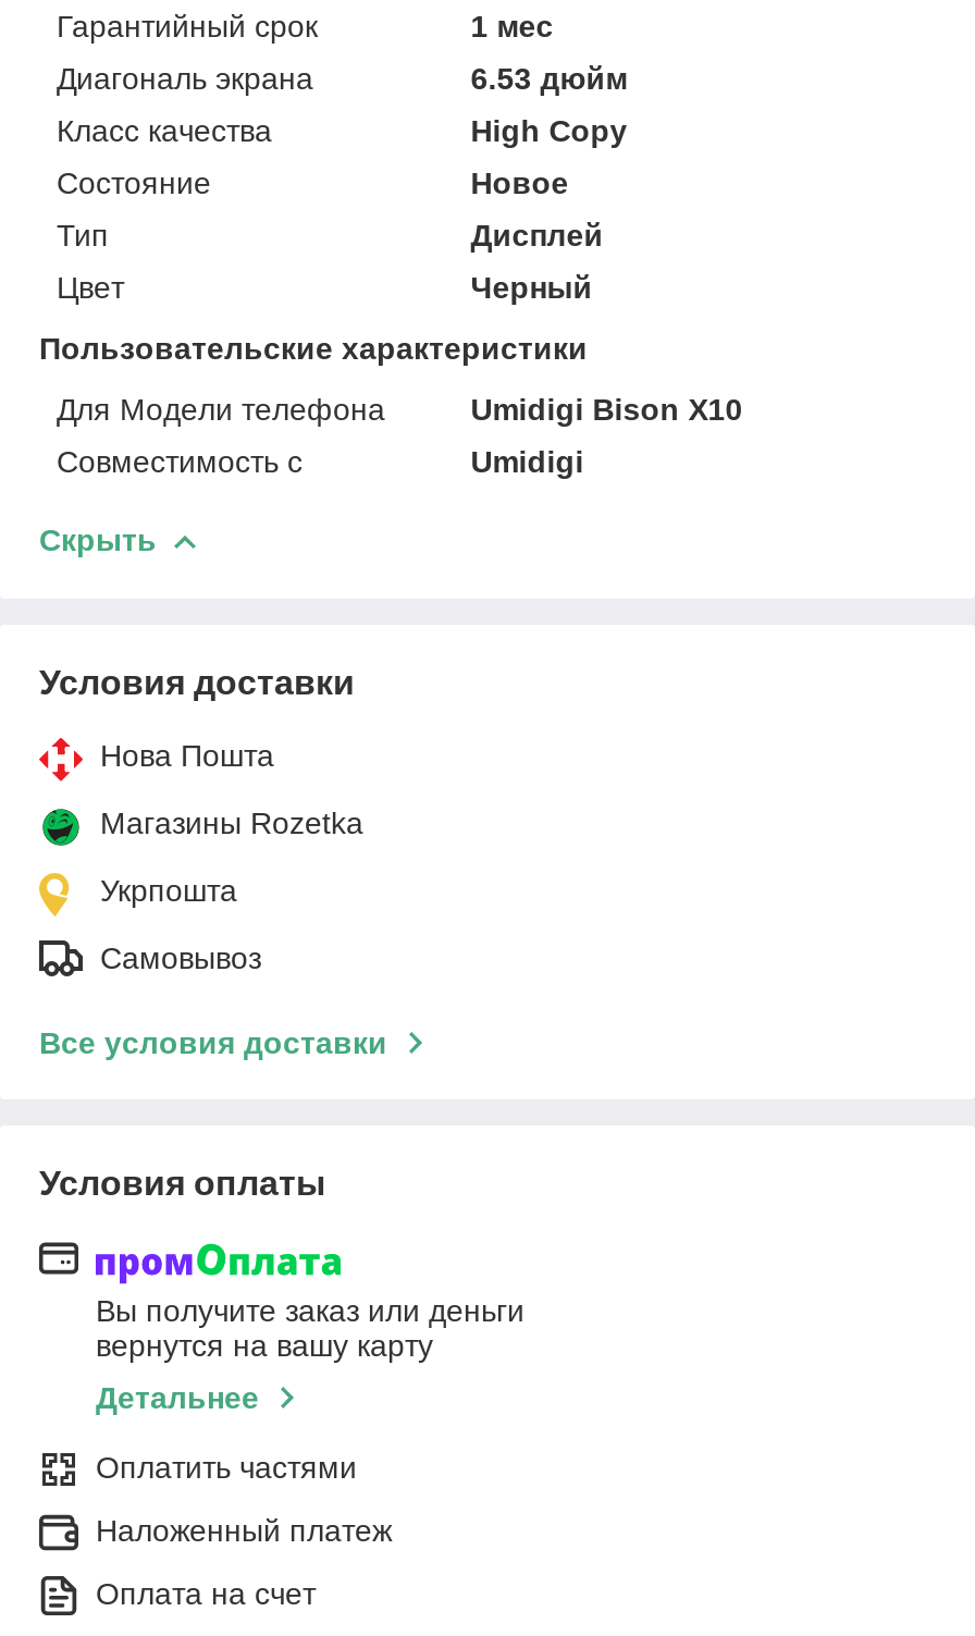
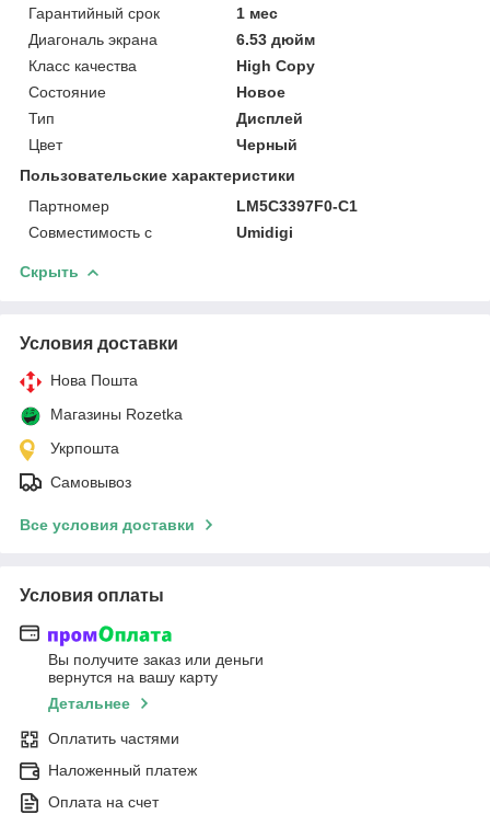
[57,392,743,427] Для Модели телефона | Umidigi Bison X10 -> [28,197,358,215] Партномер | LM5C3397F0-C1

